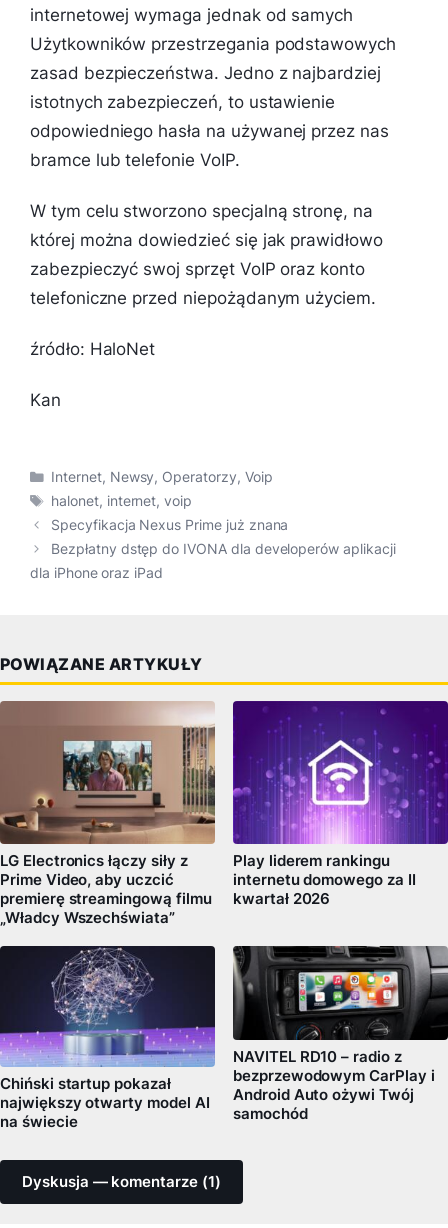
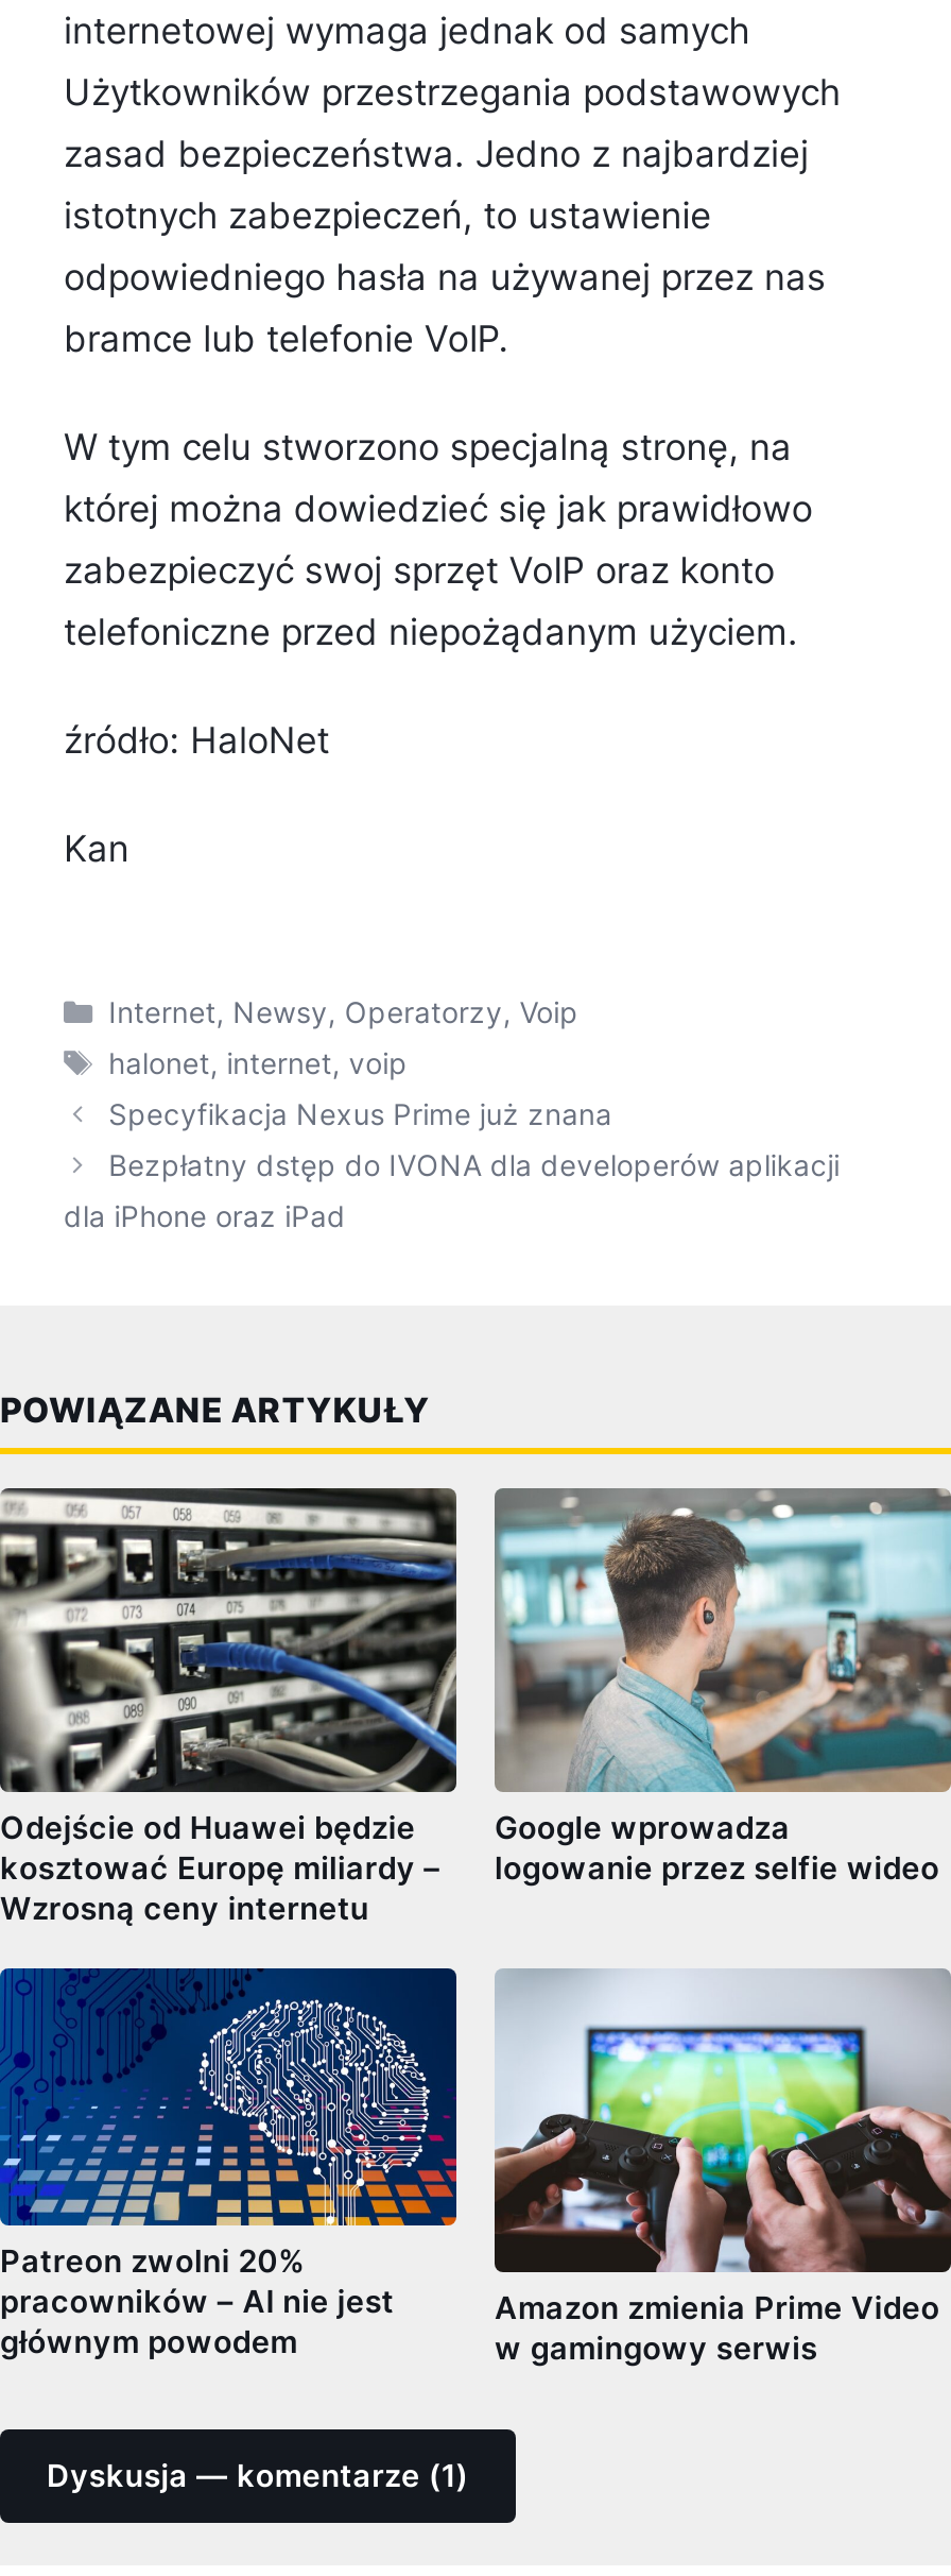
[0,701,215,927] [image] | LG Electronics łączy siły z | Prime Video, aby uczcić | premierę streamingową filmu | „Władcy Wszechświata” -> [0,1486,459,1928] [image] | Odejście od Huawei będzie | kosztować Europę miliardy – | Wzrosną ceny internetu
[232,700,445,908] [image] | Play liderem rankingu | internetu domowego za II | kwartał 2026 -> [492,1486,945,1888] [image] | Google wprowadza | logowanie przez selfie wideo
[0,943,216,1131] [image] | Chiński startup pokazał | największy otwarty model AI | na świecie -> [0,1966,459,2361] [image] | Patreon zwolni 20% | pracowników – AI nie jest | głównym powodem
[232,944,445,1123] [image] | NAVITEL RD10 – radio z | bezprzewodowym CarPlay i | Android Auto ożywi Twój | samochód -> [495,1968,945,2368] [image] | Amazon zmienia Prime Video | w gamingowy serwis

